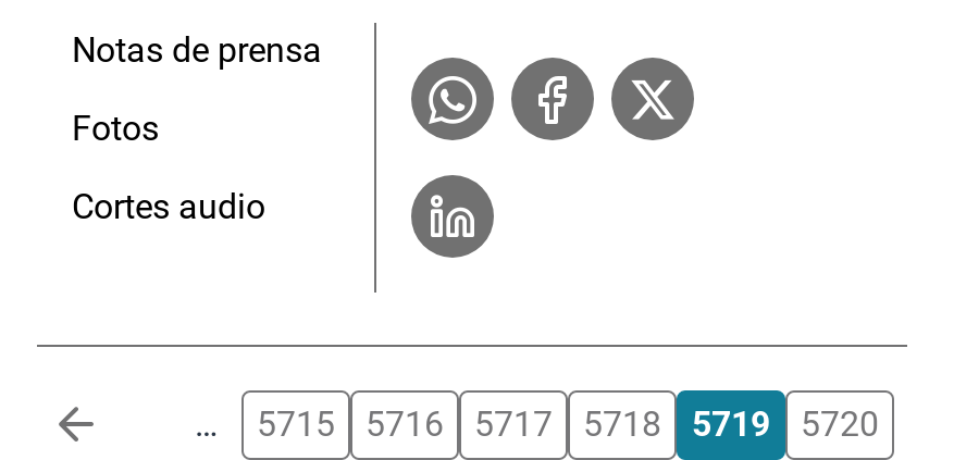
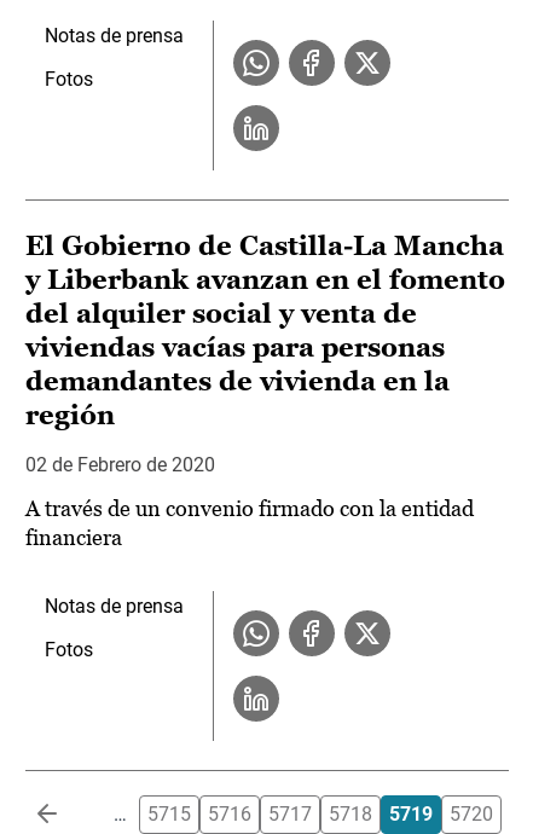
[72,186,265,227] Cortes audio -> [25,231,505,661] El Gobierno de Castilla-La Mancha | y Liberbank avanzan en el fomento | del alquiler social y venta de | viviendas vacías para personas | demandantes de vivienda en la | región | 02 de Febrero de 2020 | A través de un convenio firmado con la entidad | financiera | Notas de prensa | Fotos

